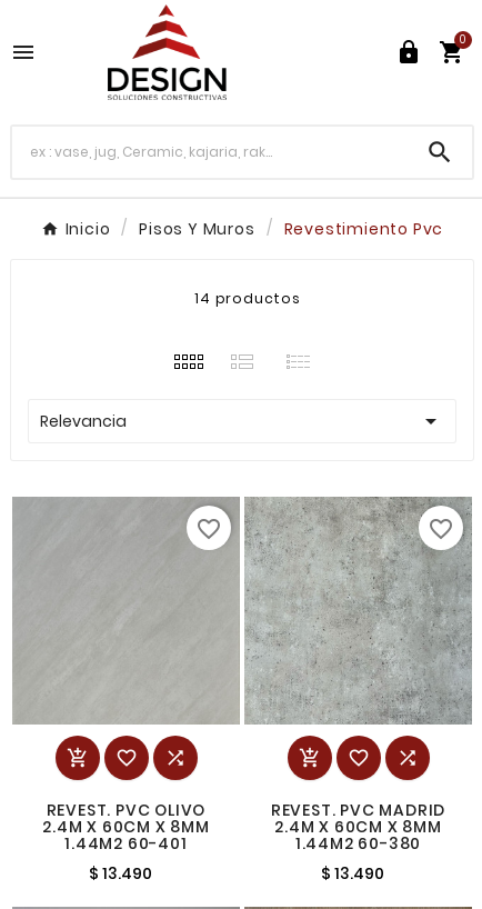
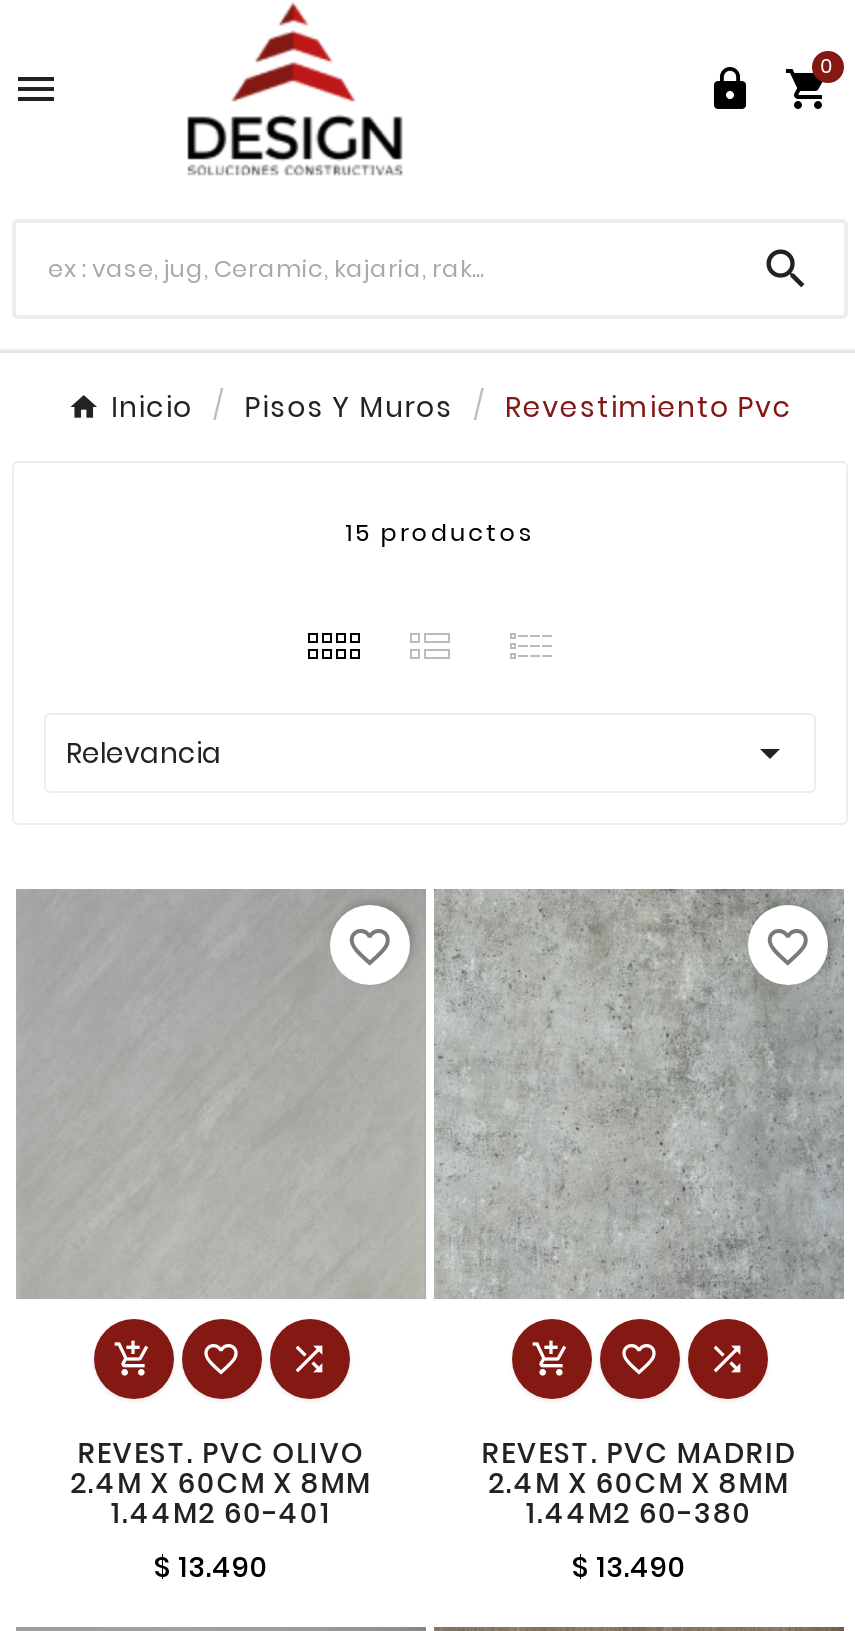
[195,289,301,308] 14 productos -> [345,515,535,549] 15 productos

